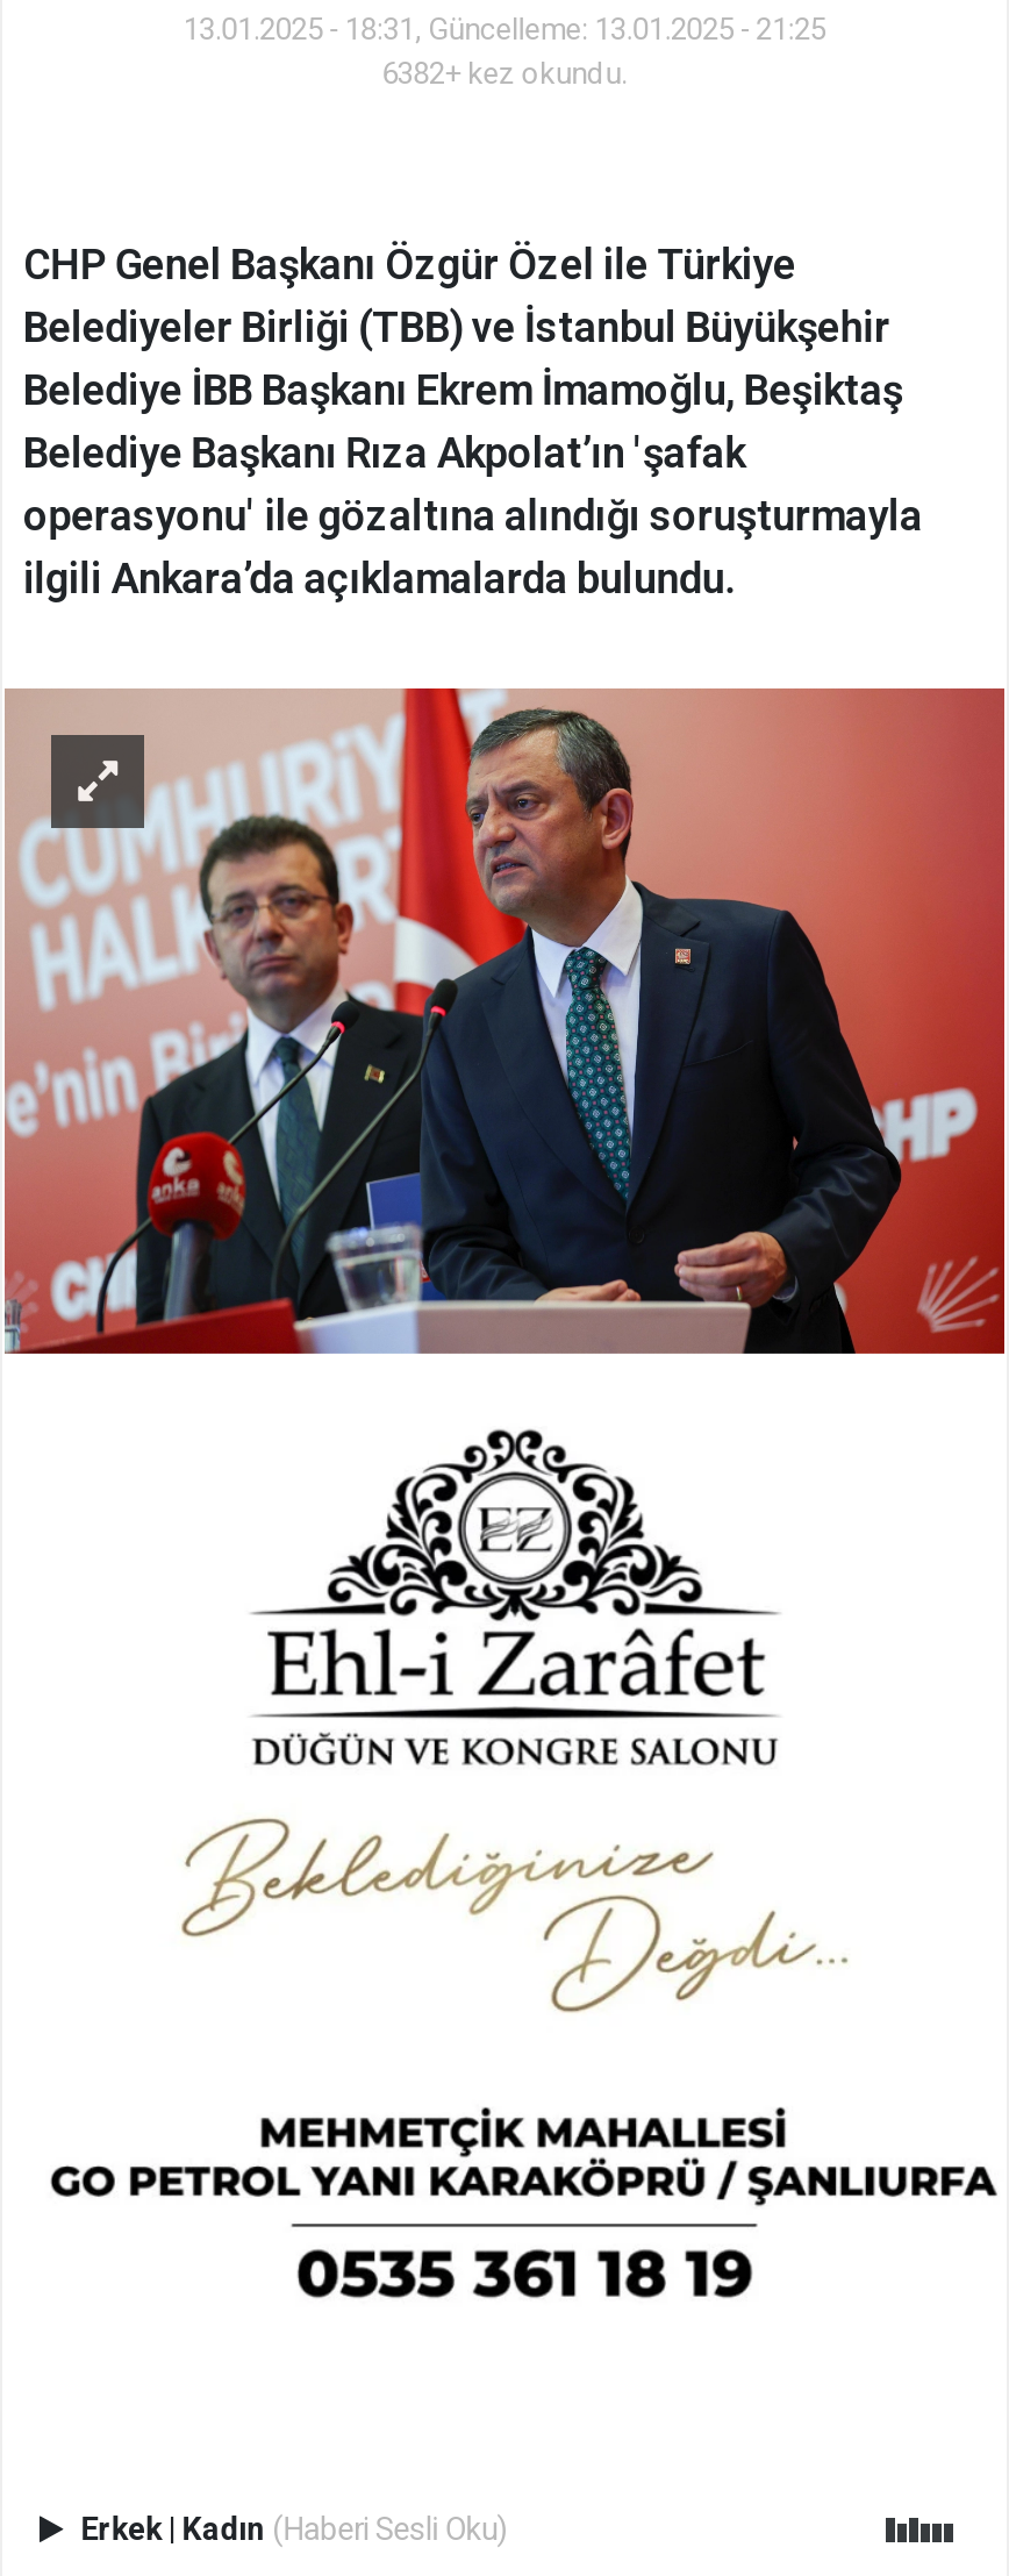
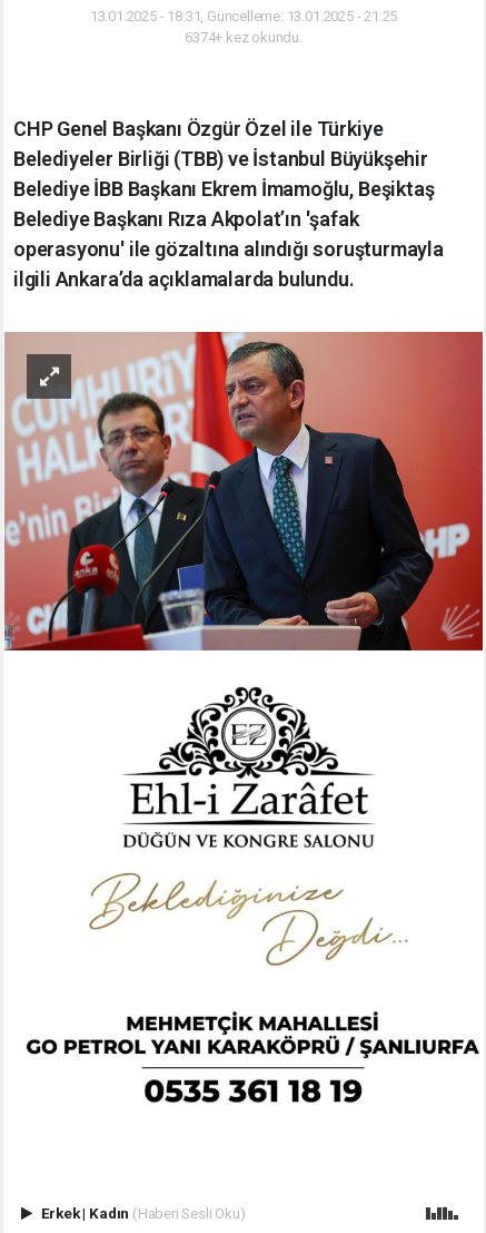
[382,55,627,90] 6382+ kez okundu. -> [185,29,302,45] 6374+ kez okundu.

